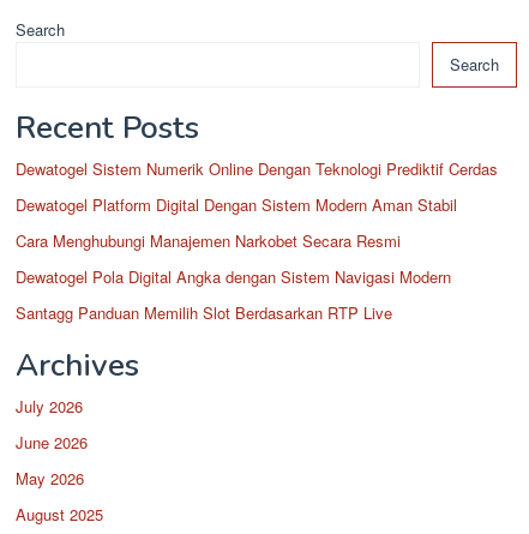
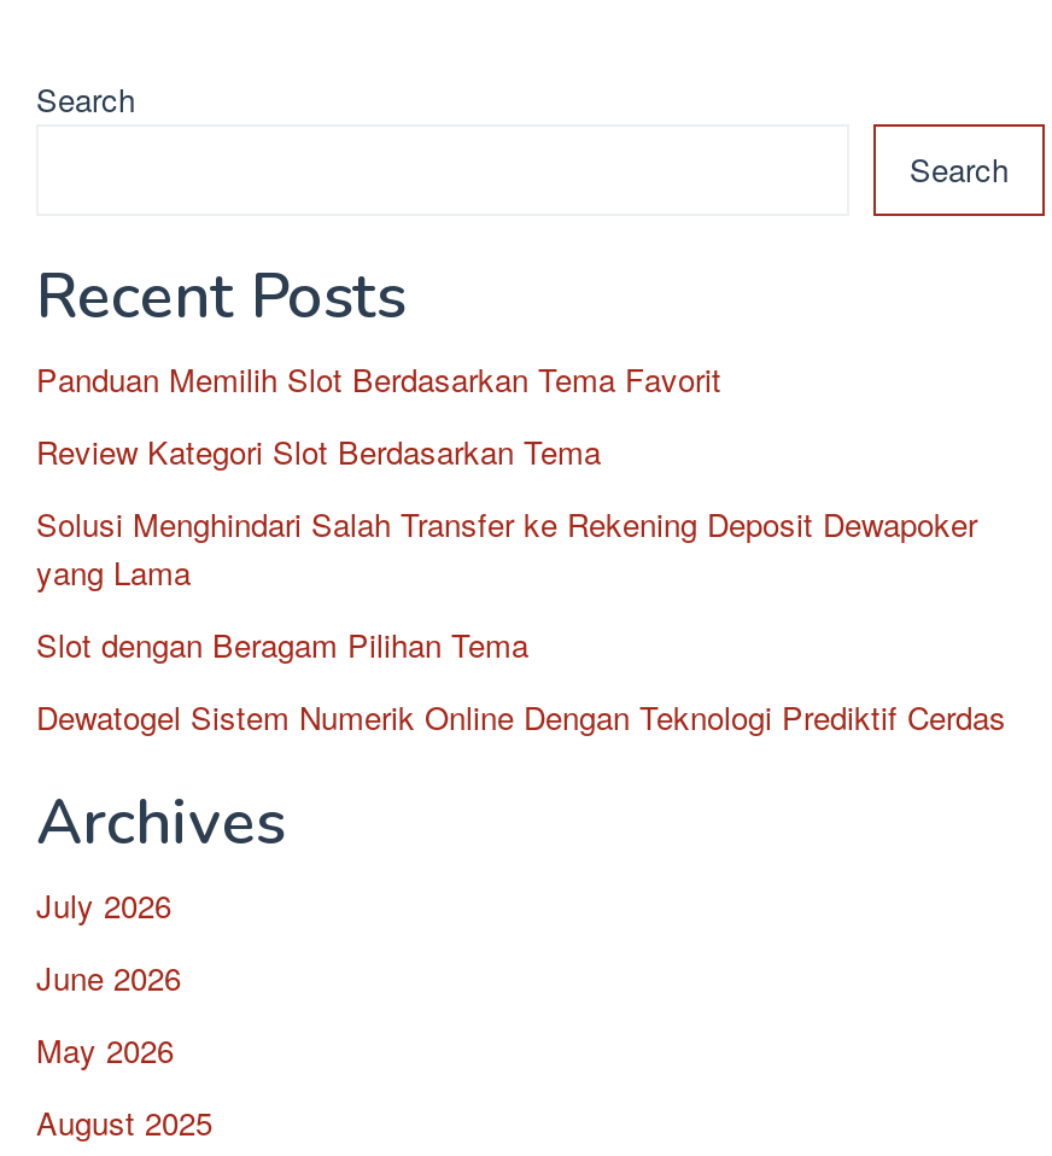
none -> [36,356,977,667] Panduan Memilih Slot Berdasarkan Tema Favorit | Review Kategori Slot Berdasarkan Tema | Solusi Menghindari Salah Transfer ke Rekening Deposit Dewapoker | yang Lama | Slot dengan Beragam Pilihan Tema
moved [16,157,498,180] -> [36,694,1006,740]: Dewatogel Sistem Numerik Online Dengan Teknologi Prediktif Cerdas
[16,193,457,324] Dewatogel Platform Digital Dengan Sistem Modern Aman Stabil | Cara Menghubungi Manajemen Narkobet Secara Resmi | Dewatogel Pola Digital Angka dengan Sistem Navigasi Modern | Santagg Panduan Memilih Slot Berdasarkan RTP Live -> none

